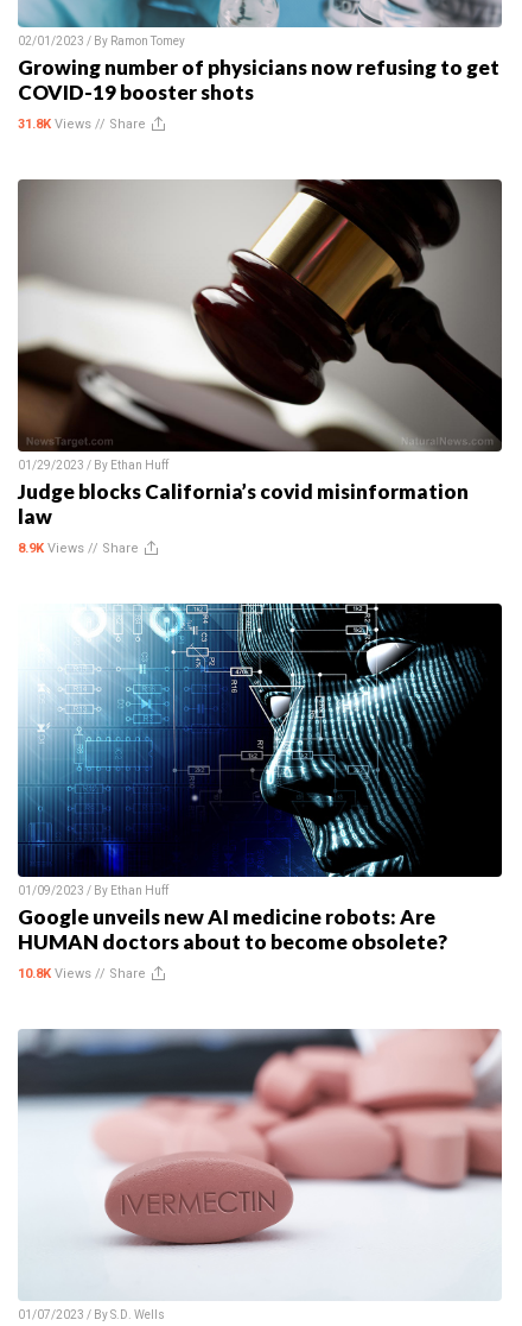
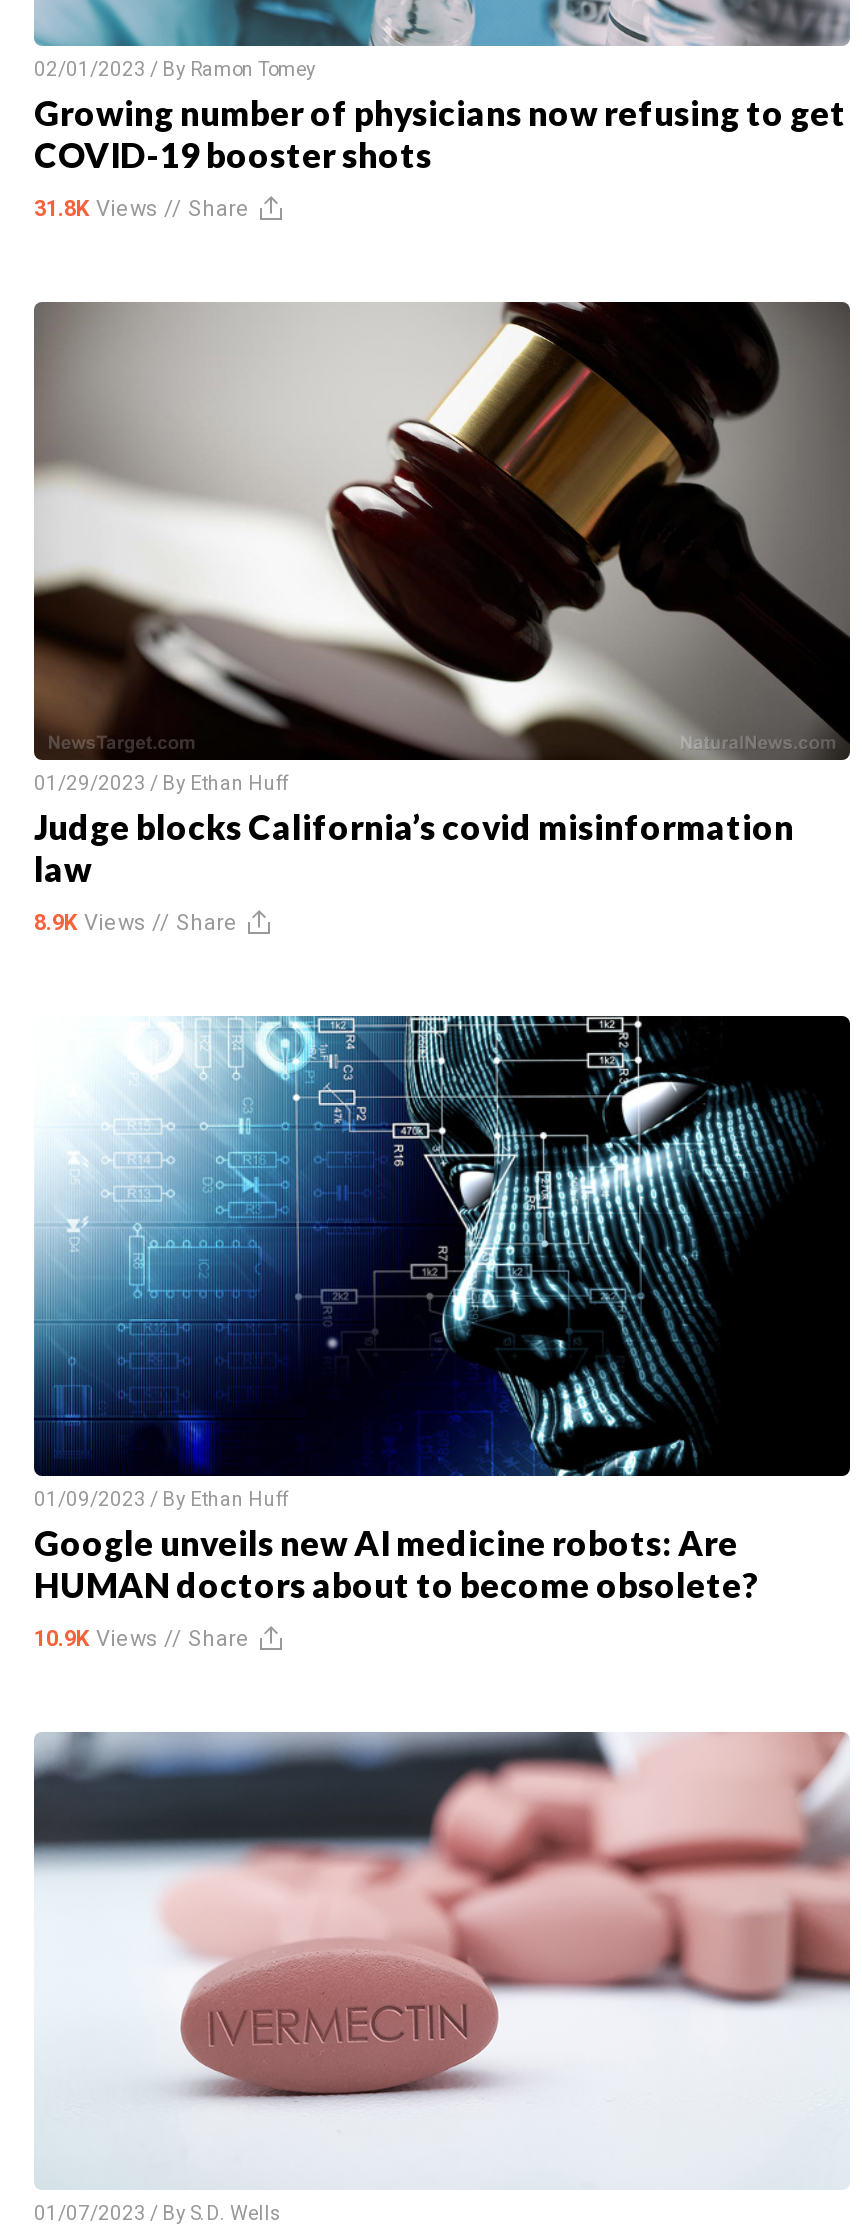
[18,965,146,981] 10.8K Views // Share -> [34,1625,250,1651] 10.9K Views // Share

